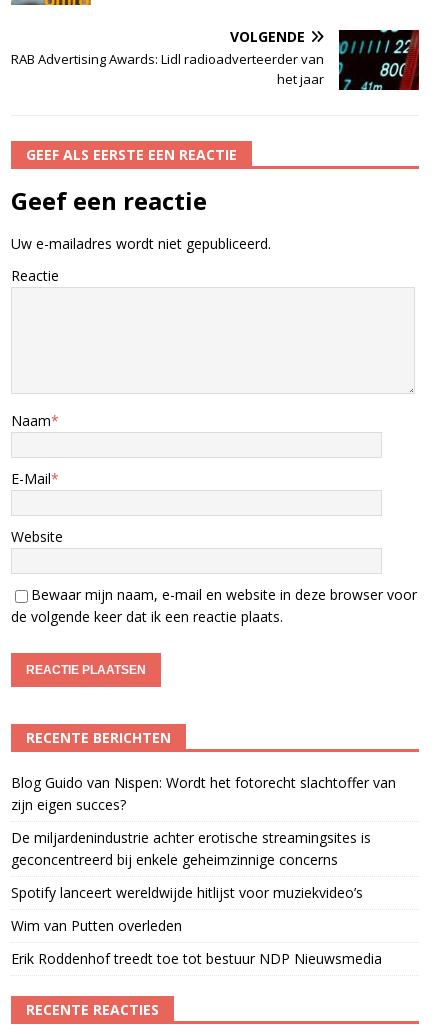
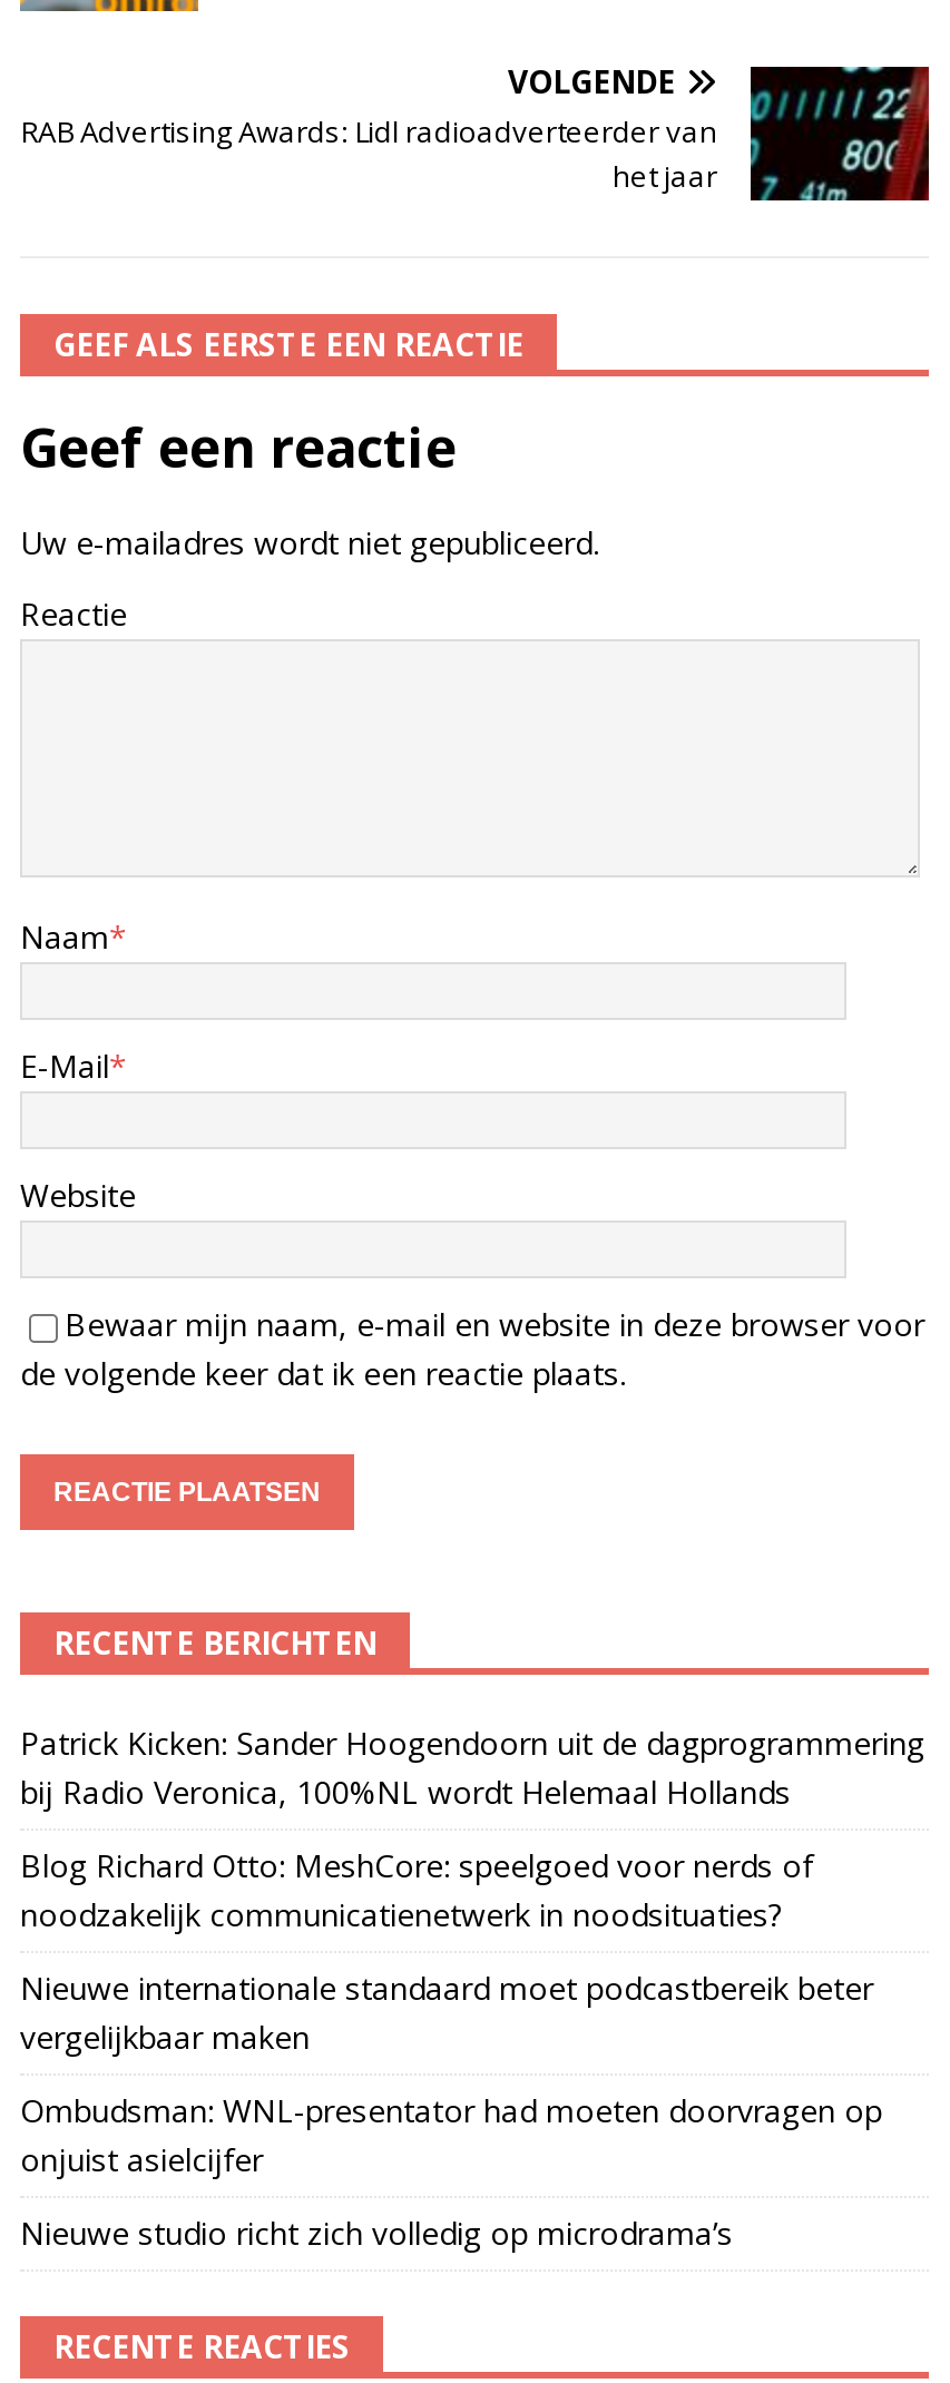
[11,773,396,814] Blog Guido van Nispen: Wordt het fotorecht slachtoffer van | zijn eigen succes? -> [20,1722,924,1813] Patrick Kicken: Sander Hoogendoorn uit de dagprogrammering | bij Radio Veronica, 100%NL wordt Helemaal Hollands
[11,828,371,869] De miljardenindustrie achter erotische streamingsites is | geconcentreerd bij enkele geheimzinnige concerns -> [20,1844,813,1935] Blog Richard Otto: MeshCore: speelgoed voor nerds of | noodzakelijk communicatienetwerk in noodsituaties?
[11,883,363,902] Spotify lanceert wereldwijde hitlijst voor muziekvideo’s -> [20,1967,873,2058] Nieuwe internationale standaard moet podcastbereik beter | vergelijkbaar maken
[11,916,182,935] Wim van Putten overleden -> [20,2089,882,2180] Ombudsman: WNL-presentator had moeten doorvragen op | onjuist asielcijfer
[11,949,382,968] Erik Roddenhof treedt toe tot bestuur NDP Nieuwsmedia -> [20,2212,733,2254] Nieuwe studio richt zich volledig op microdrama’s

